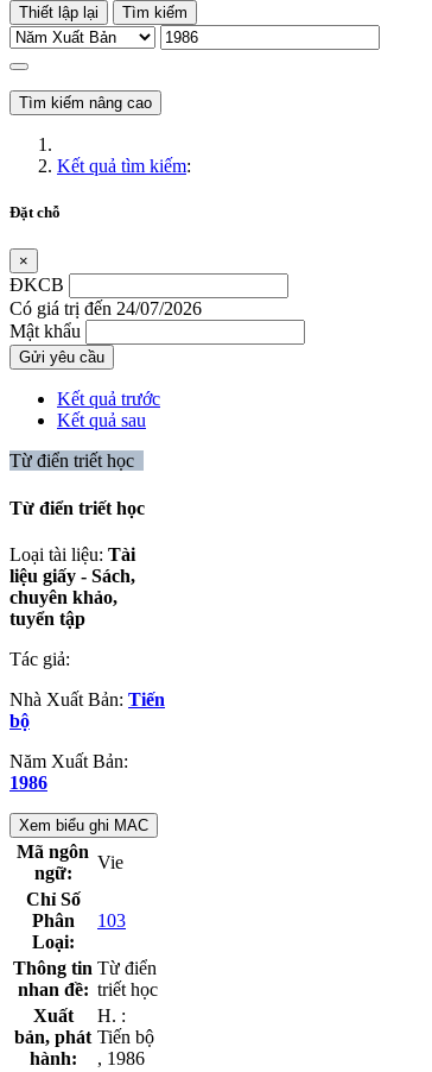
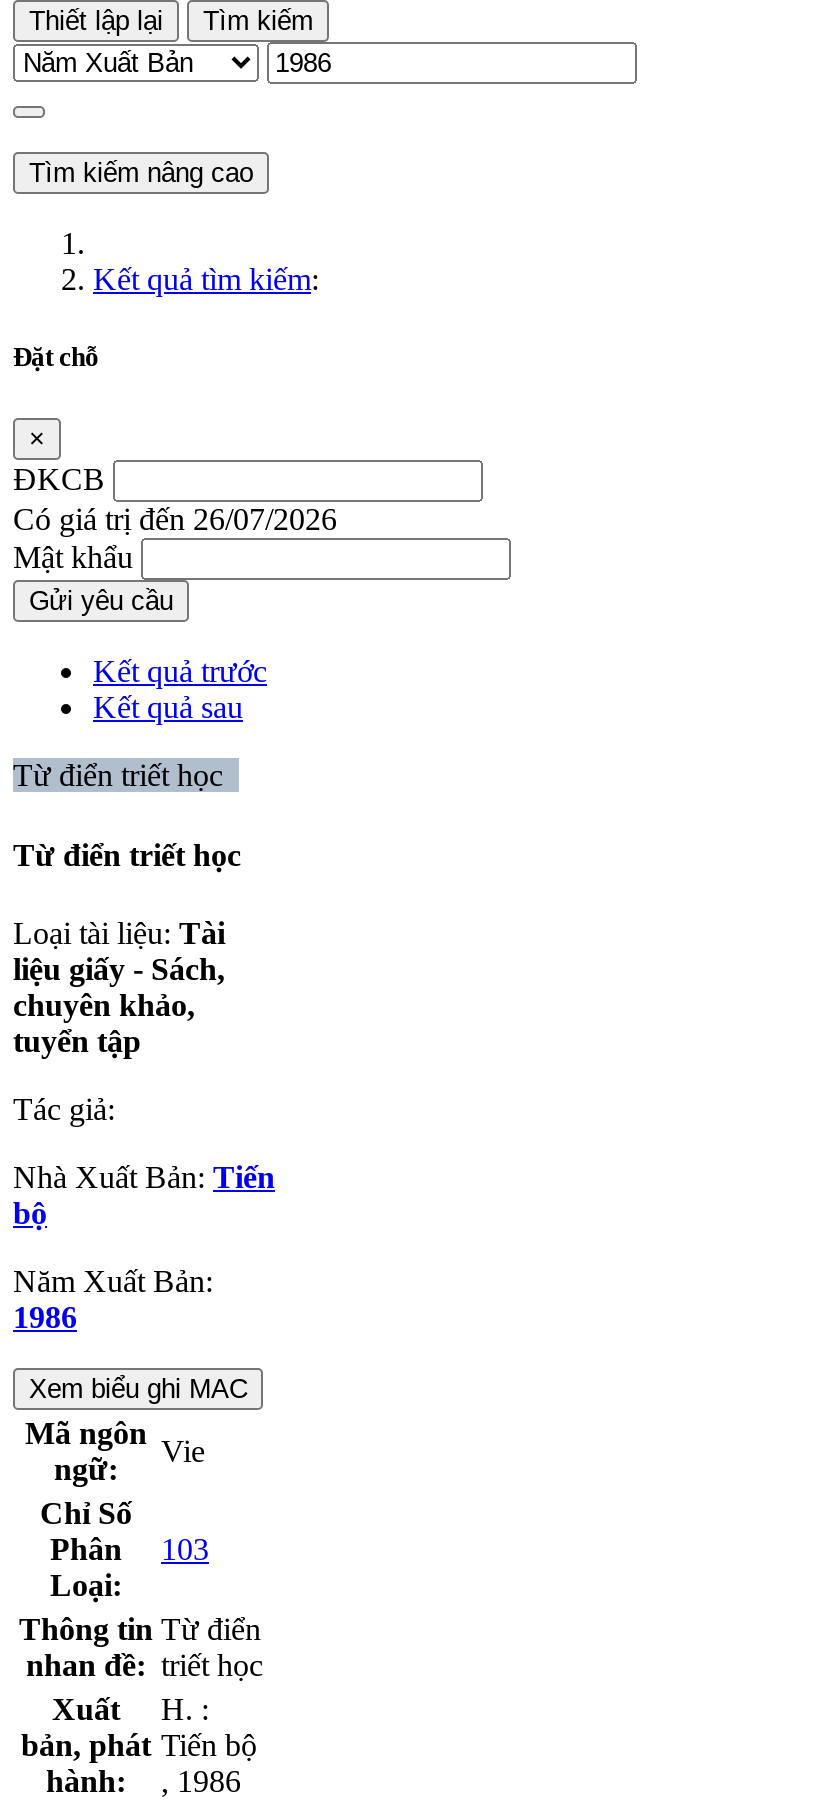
[9,299,202,319] Có giá trị đến 24/07/2026 -> [13,503,337,537] Có giá trị đến 26/07/2026

